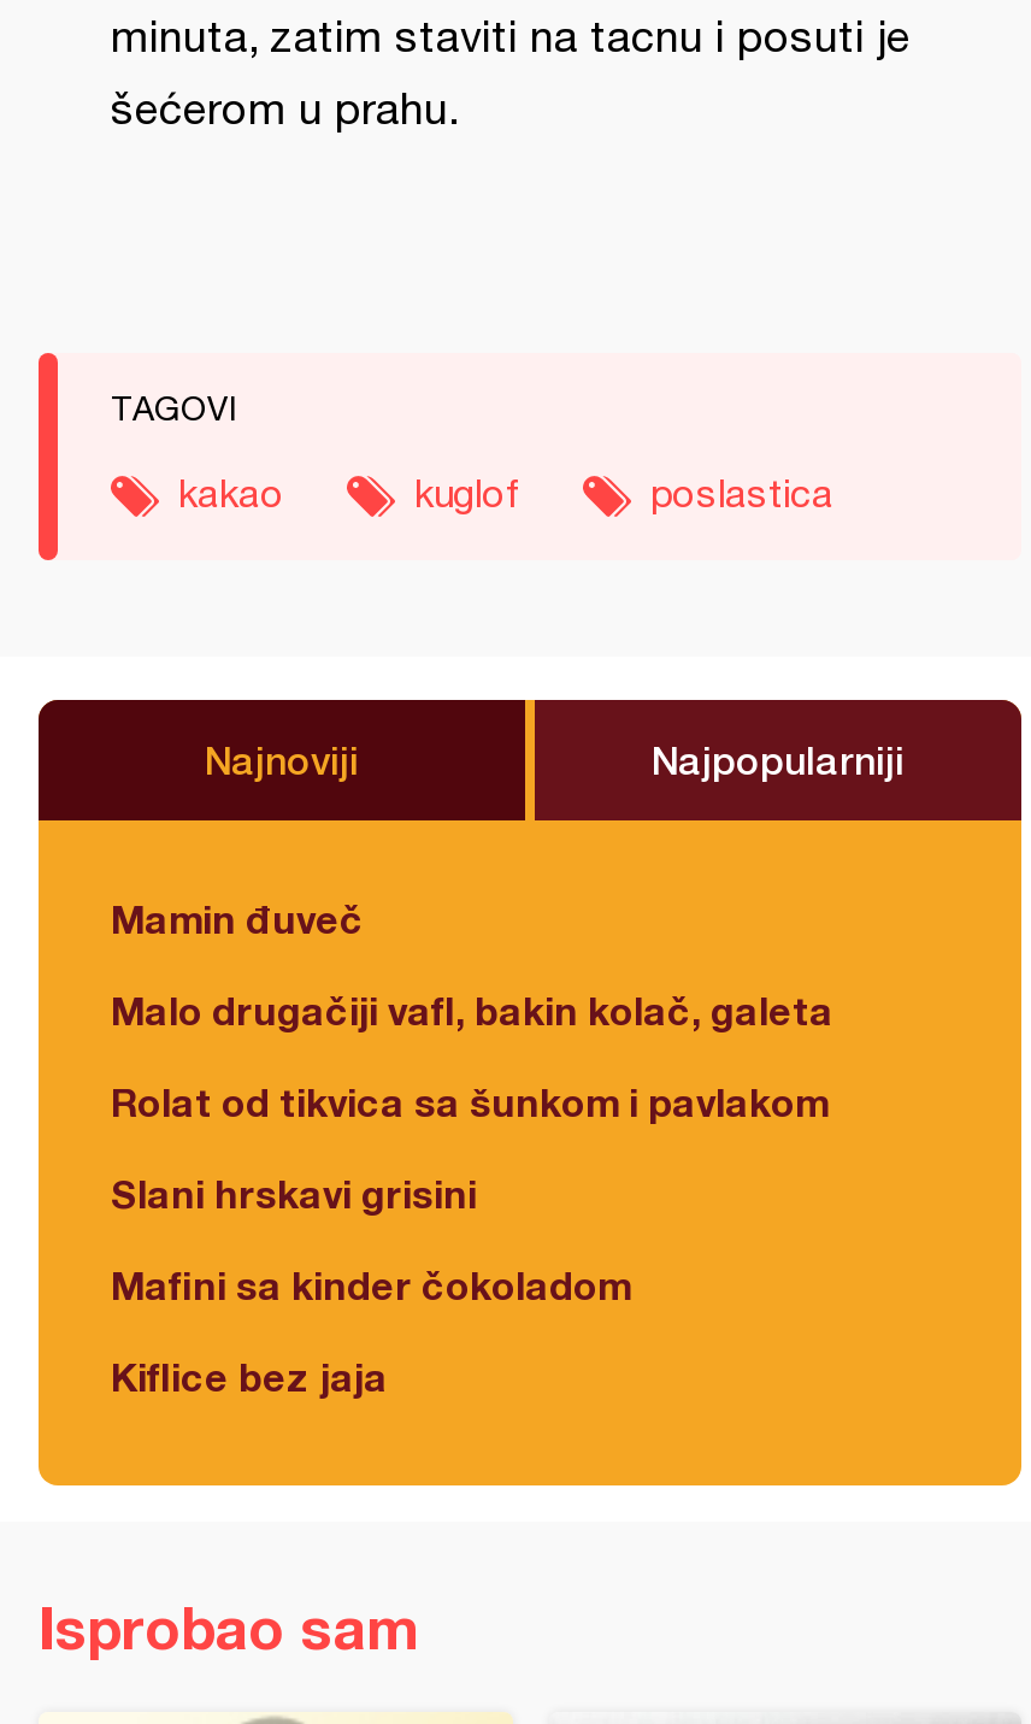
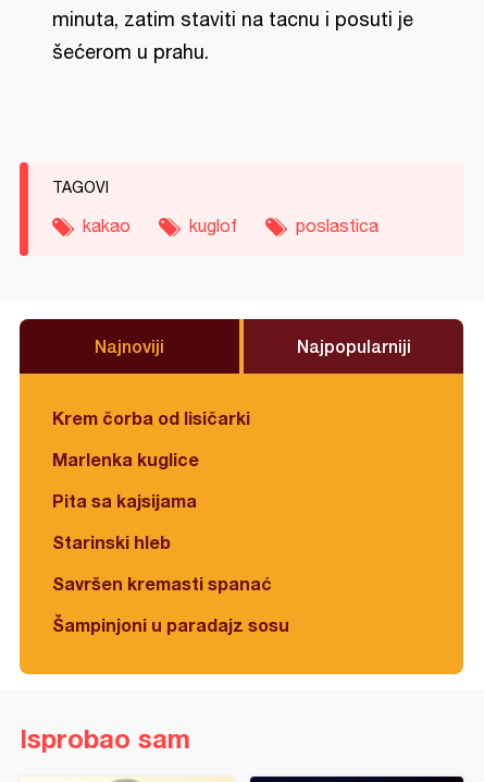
[111,895,364,941] Mamin đuveč -> [52,407,250,428] Krem čorba od lisičarki
[111,987,833,1032] Malo drugačiji vafl, bakin kolač, galeta -> [52,449,199,469] Marlenka kuglice
[111,1078,829,1124] Rolat od tikvica sa šunkom i pavlakom -> [52,490,197,511] Pita sa kajsijama
[111,1170,477,1216] Slani hrskavi grisini -> [52,531,171,552] Starinski hleb
[111,1261,631,1307] Mafini sa kinder čokoladom -> [52,573,272,594] Savršen kremasti spanać
[111,1353,388,1399] Kiflice bez jaja -> [52,614,289,635] Šampinjoni u paradajz sosu

